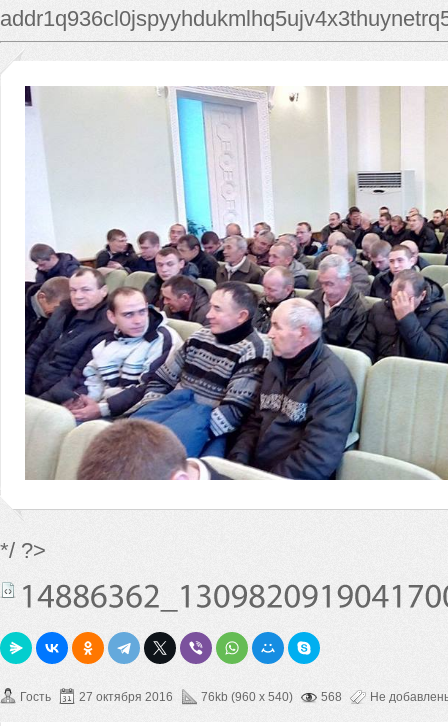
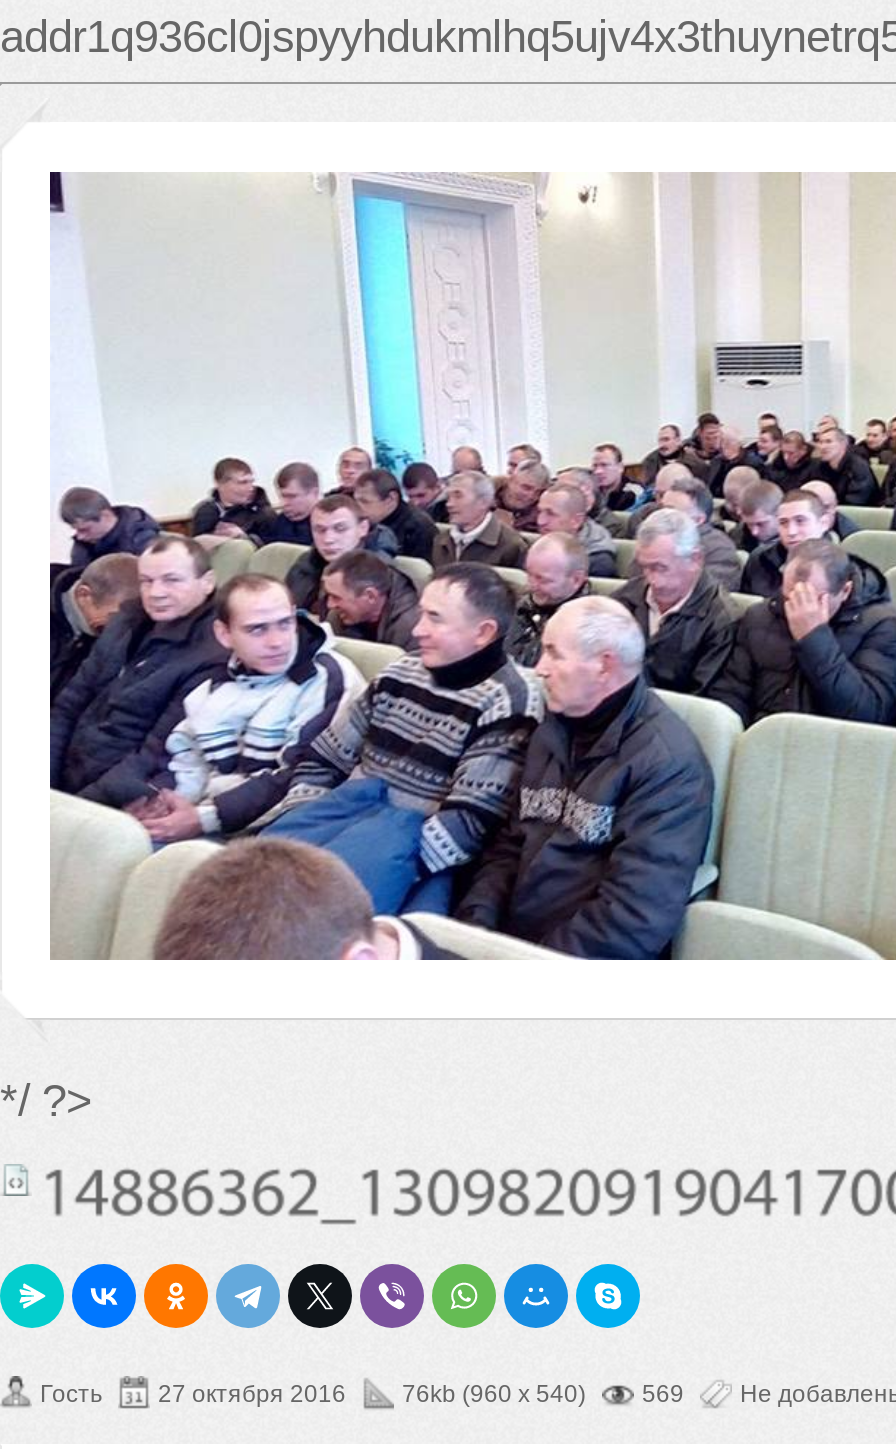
[321,690,342,704] 568 -> [642,1379,684,1407] 569

